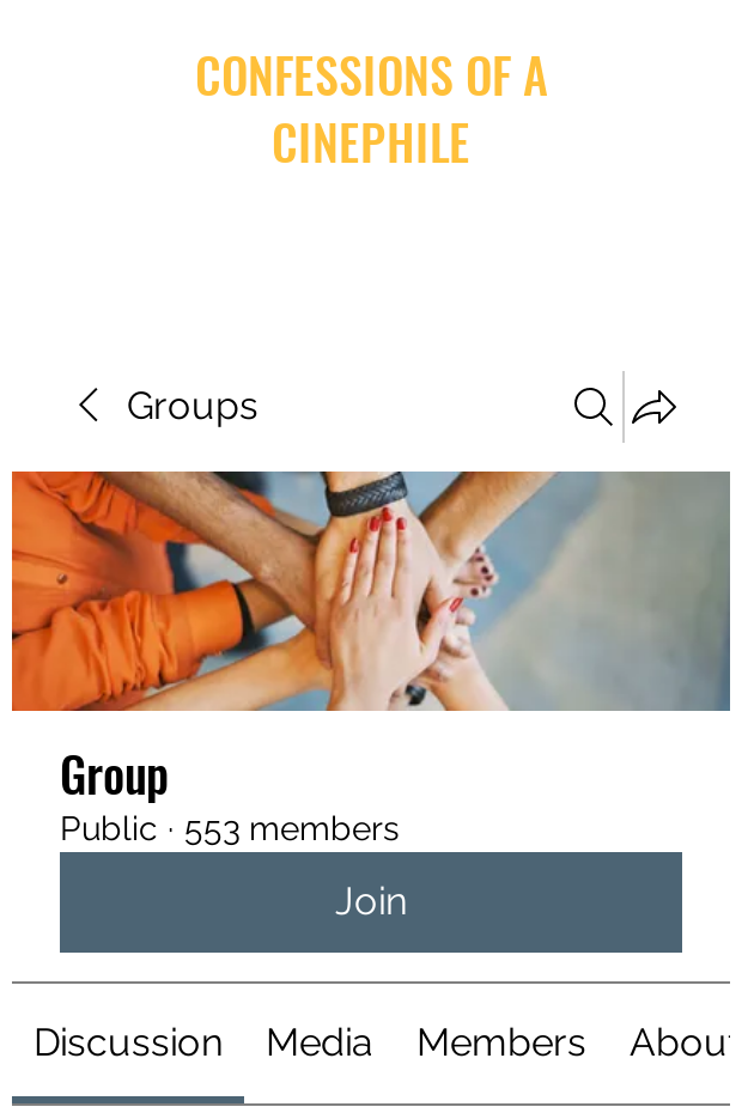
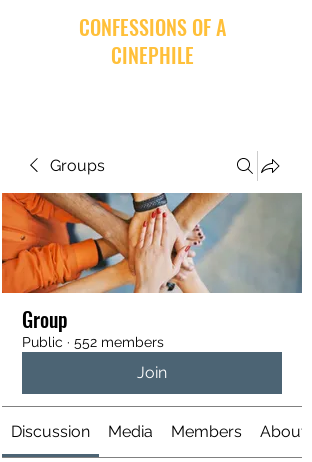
[60,809,400,847] Public · 553 members -> [22,334,164,350] Public · 552 members

